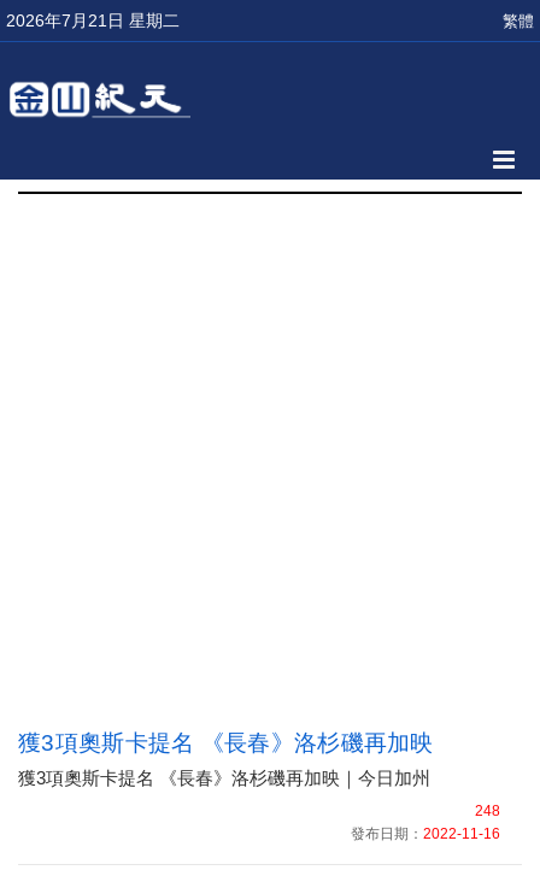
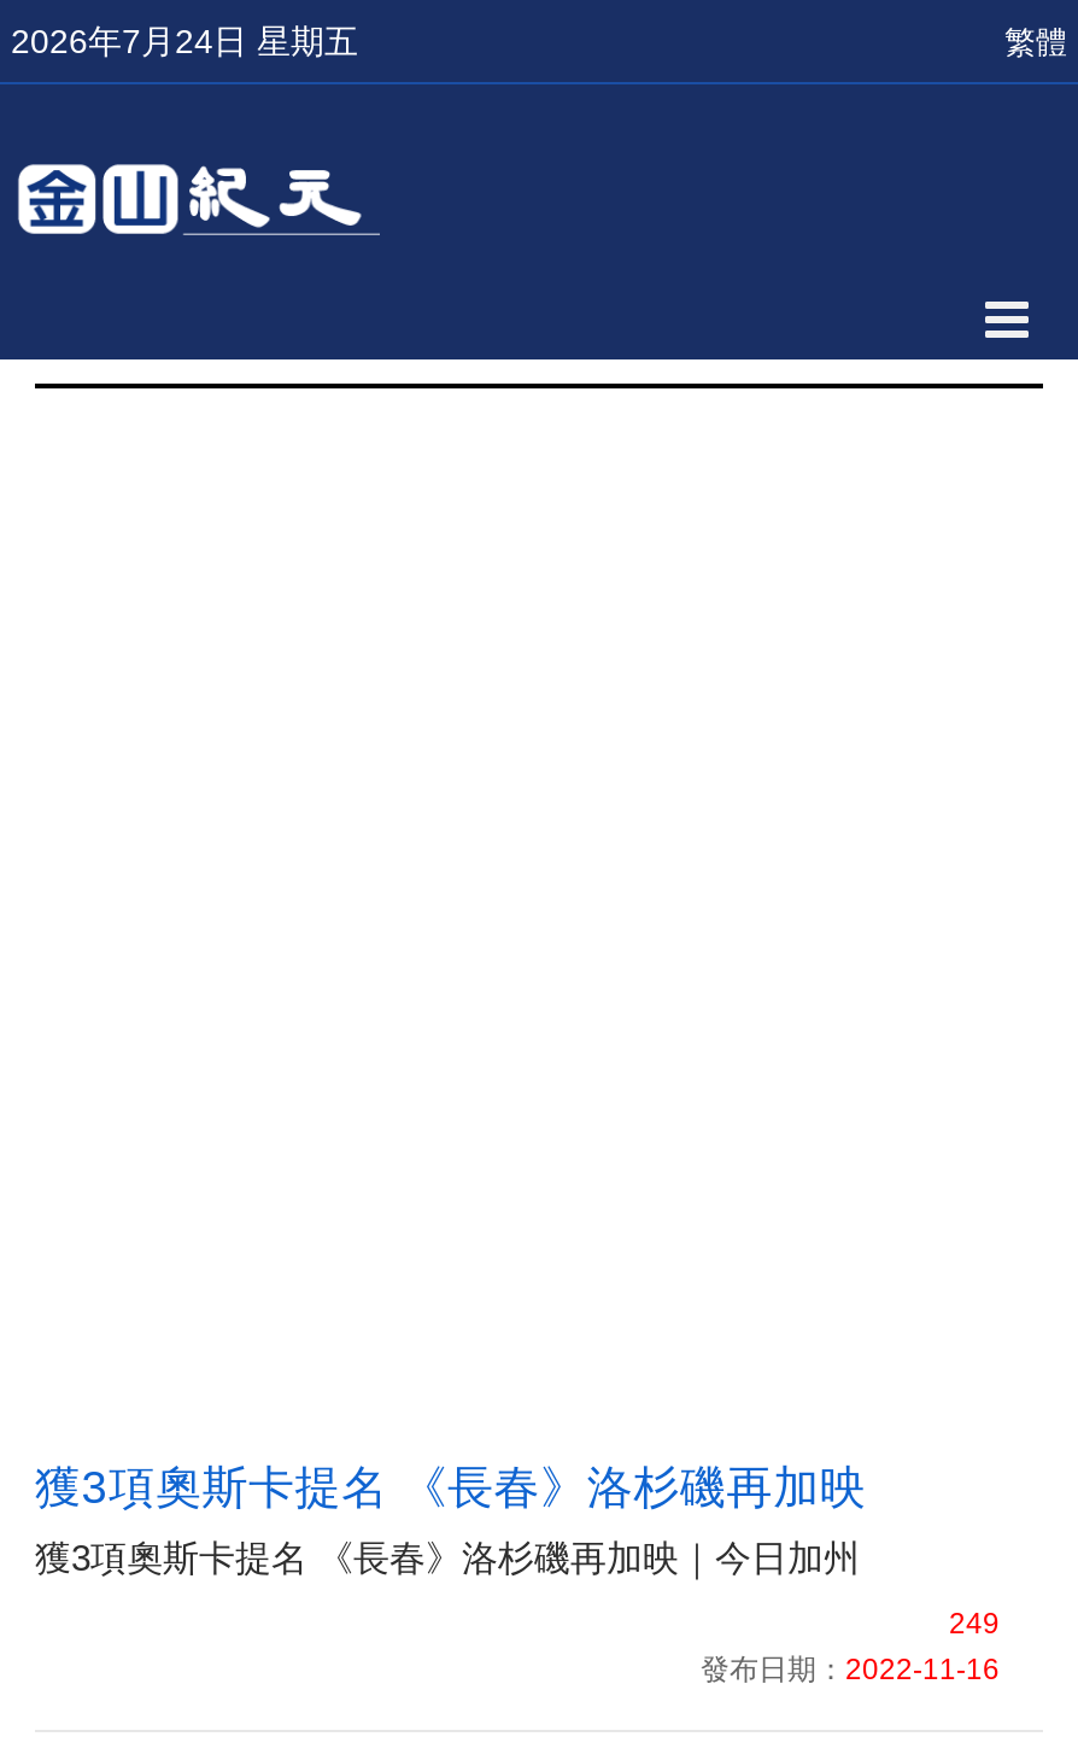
[6,11,180,30] 2026年7月21日 星期二 -> [11,22,358,60] 2026年7月24日 星期五
[475,803,500,819] 248 -> [949,1607,1000,1641] 249

